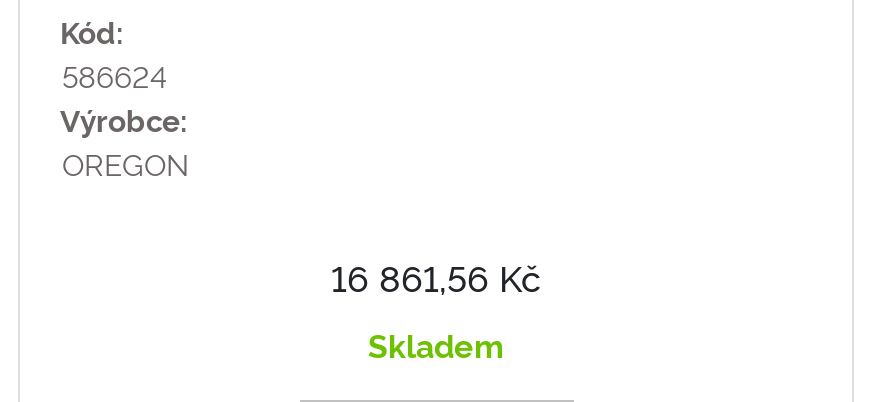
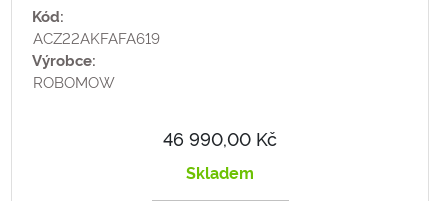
[62,54,168,96] 586624 -> [33,27,160,48] ACZ22AKFAFA619
[62,142,190,184] OREGON -> [33,71,115,92] ROBOMOW
[331,252,541,300] 16 861,56 Kč -> [163,126,277,150] 46 990,00 Kč

